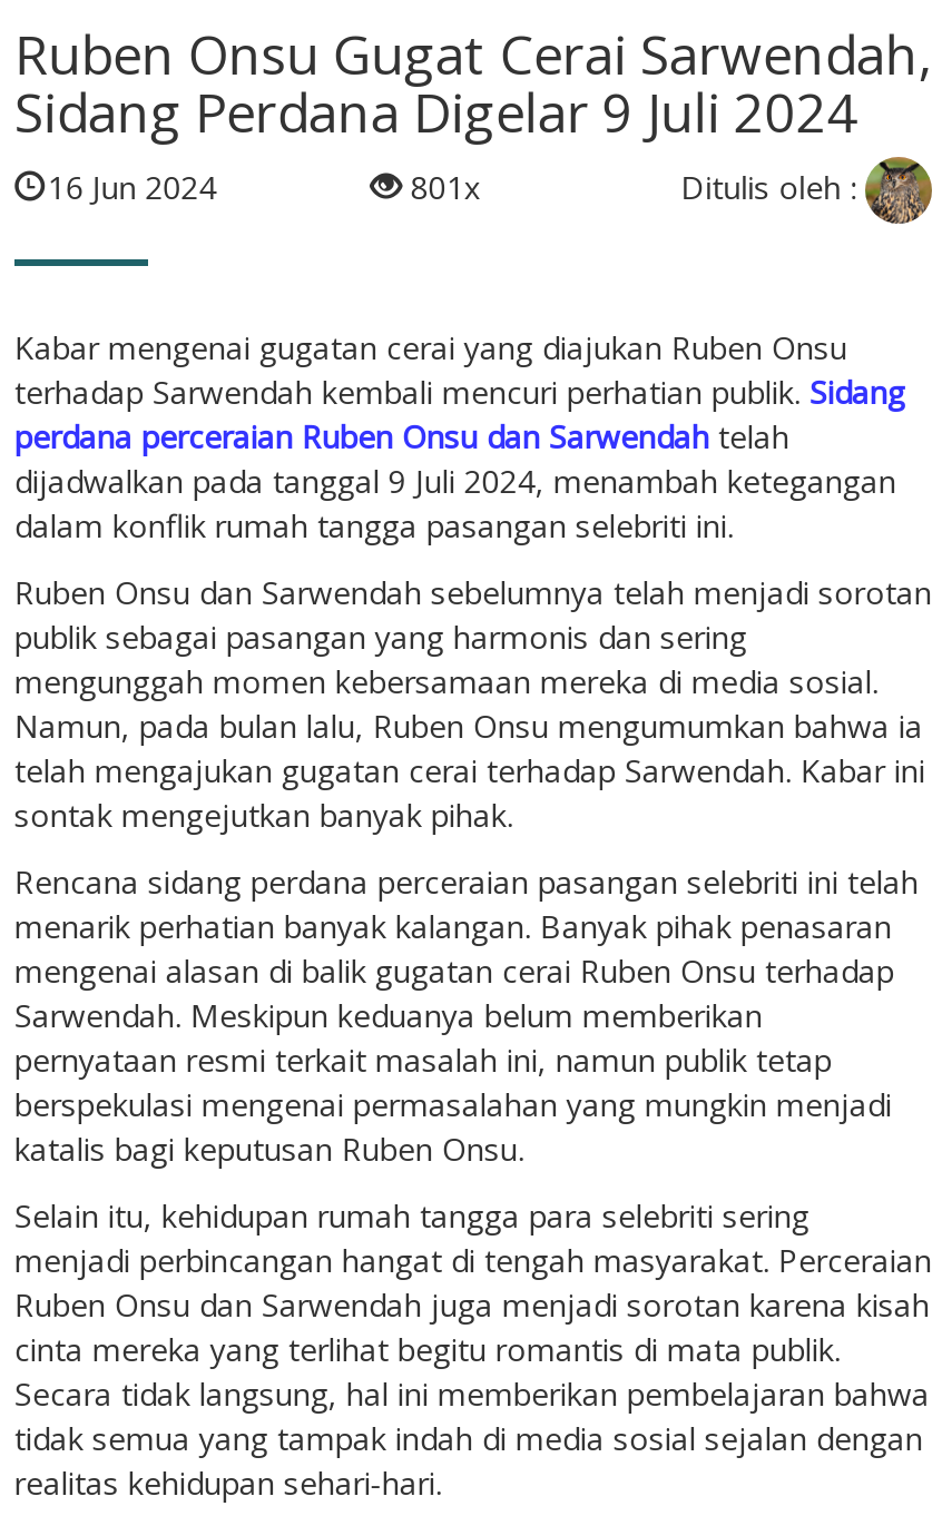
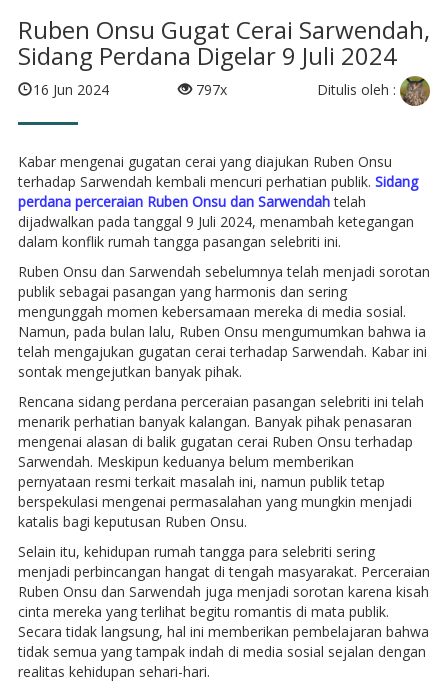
[402,166,480,208] 801x -> [192,80,227,99] 797x

